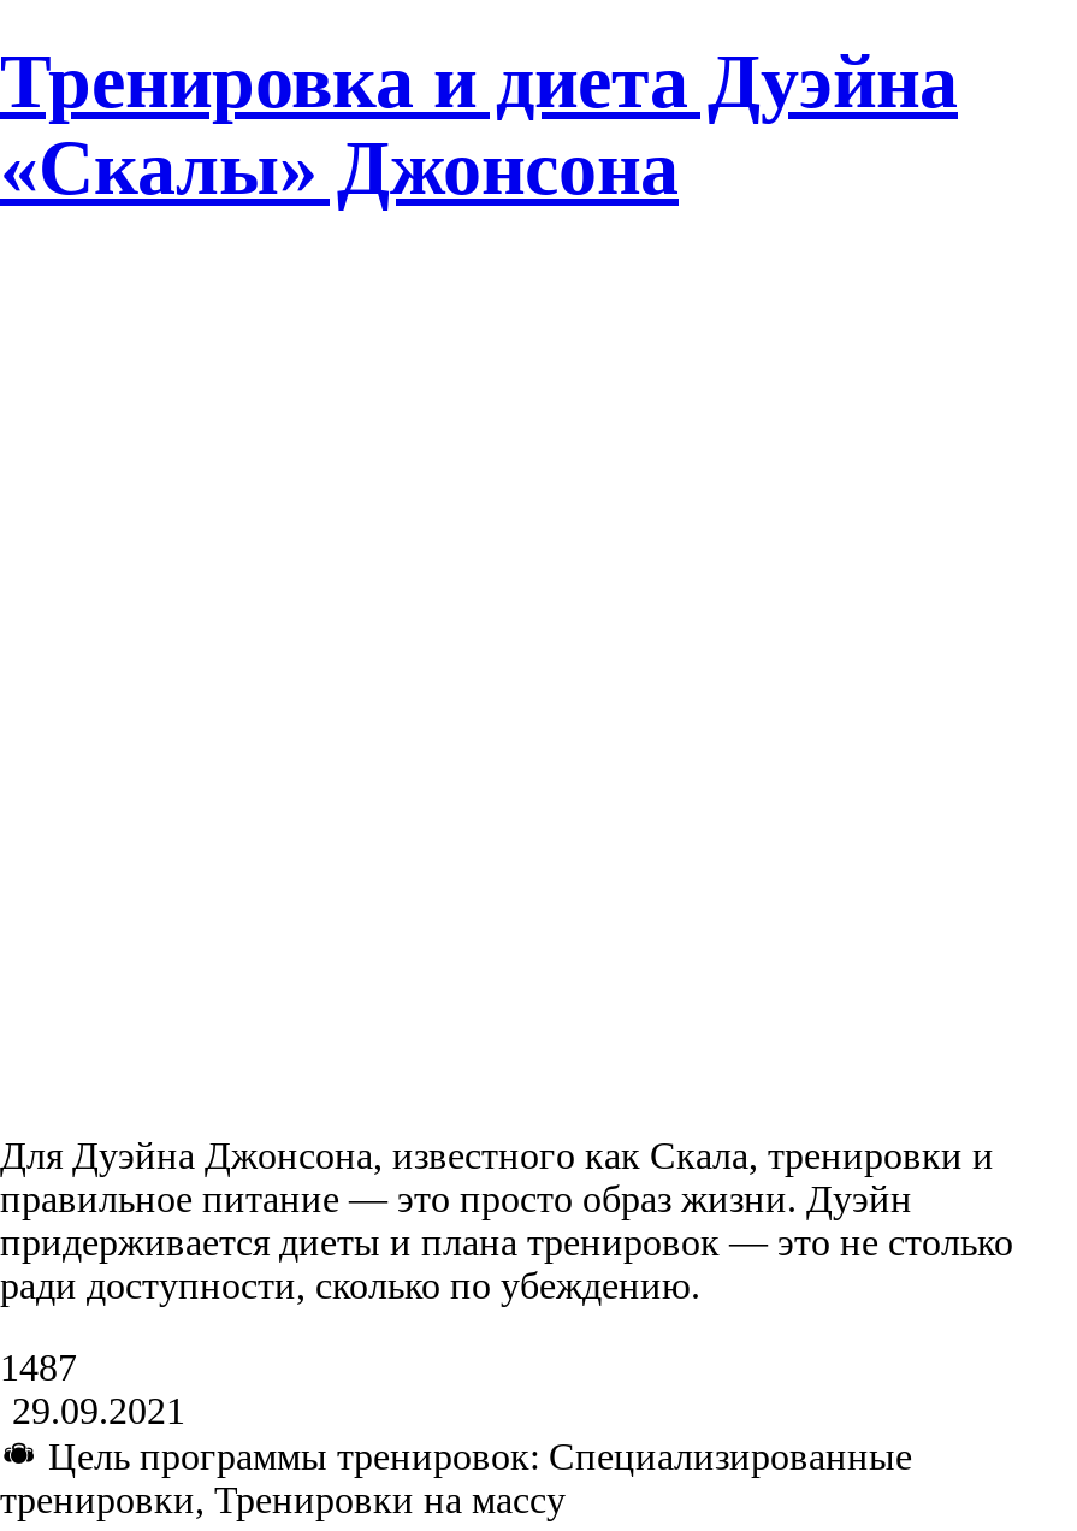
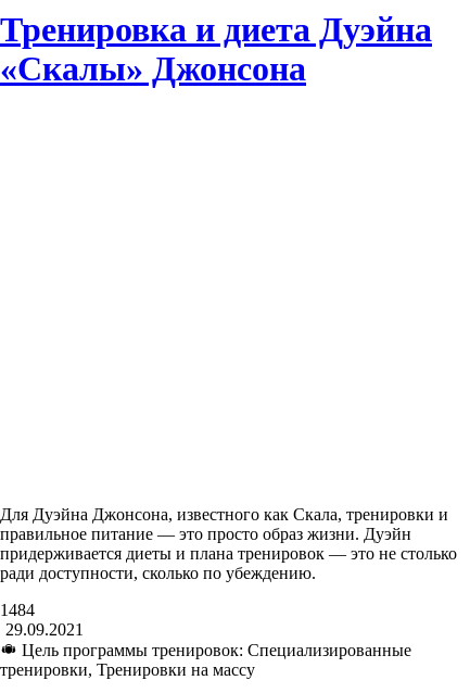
[0,1348,77,1389] 1487 -> [0,601,35,620] 1484

